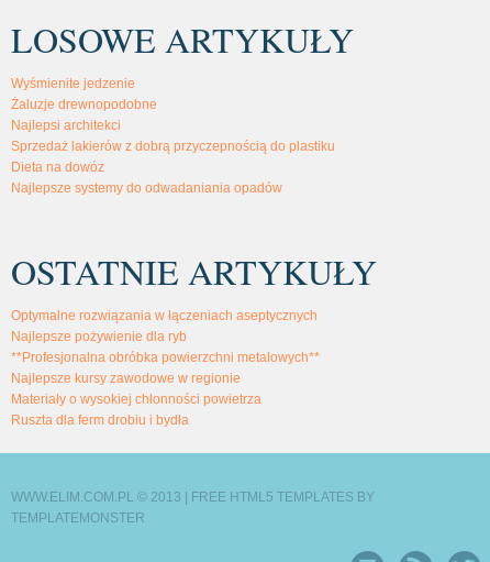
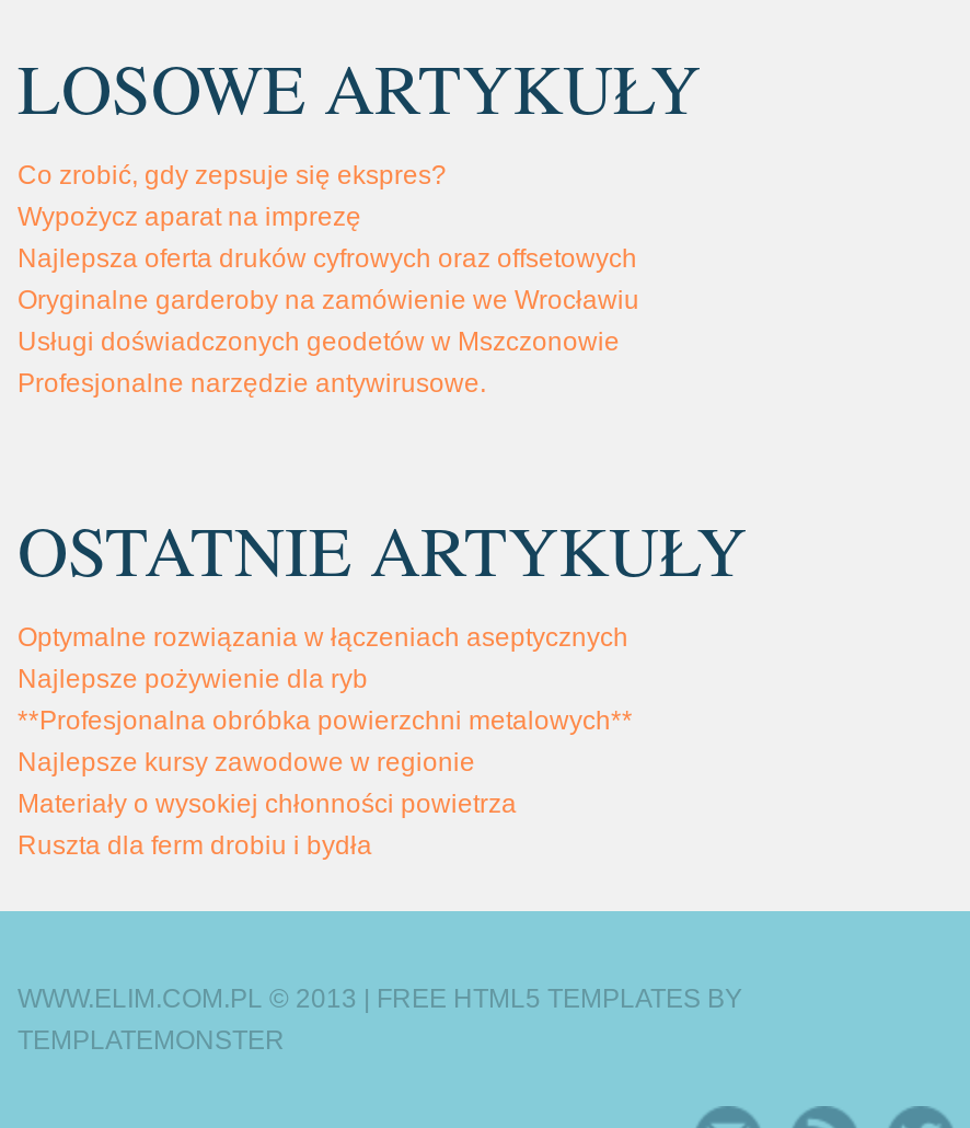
[11,76,335,196] Wyśmienite jedzenie | Żaluzje drewnopodobne | Najlepsi architekci | Sprzedaż lakierów z dobrą przyczepnością do plastiku | Dieta na dowóz | Najlepsze systemy do odwadaniania opadów -> [18,159,639,398] Co zrobić, gdy zepsuje się ekspres? | Wypożycz aparat na imprezę | Najlepsza oferta druków cyfrowych oraz offsetowych | Oryginalne garderoby na zamówienie we Wrocławiu | Usługi doświadczonych geodetów w Mszczonowie | Profesjonalne narzędzie antywirusowe.

